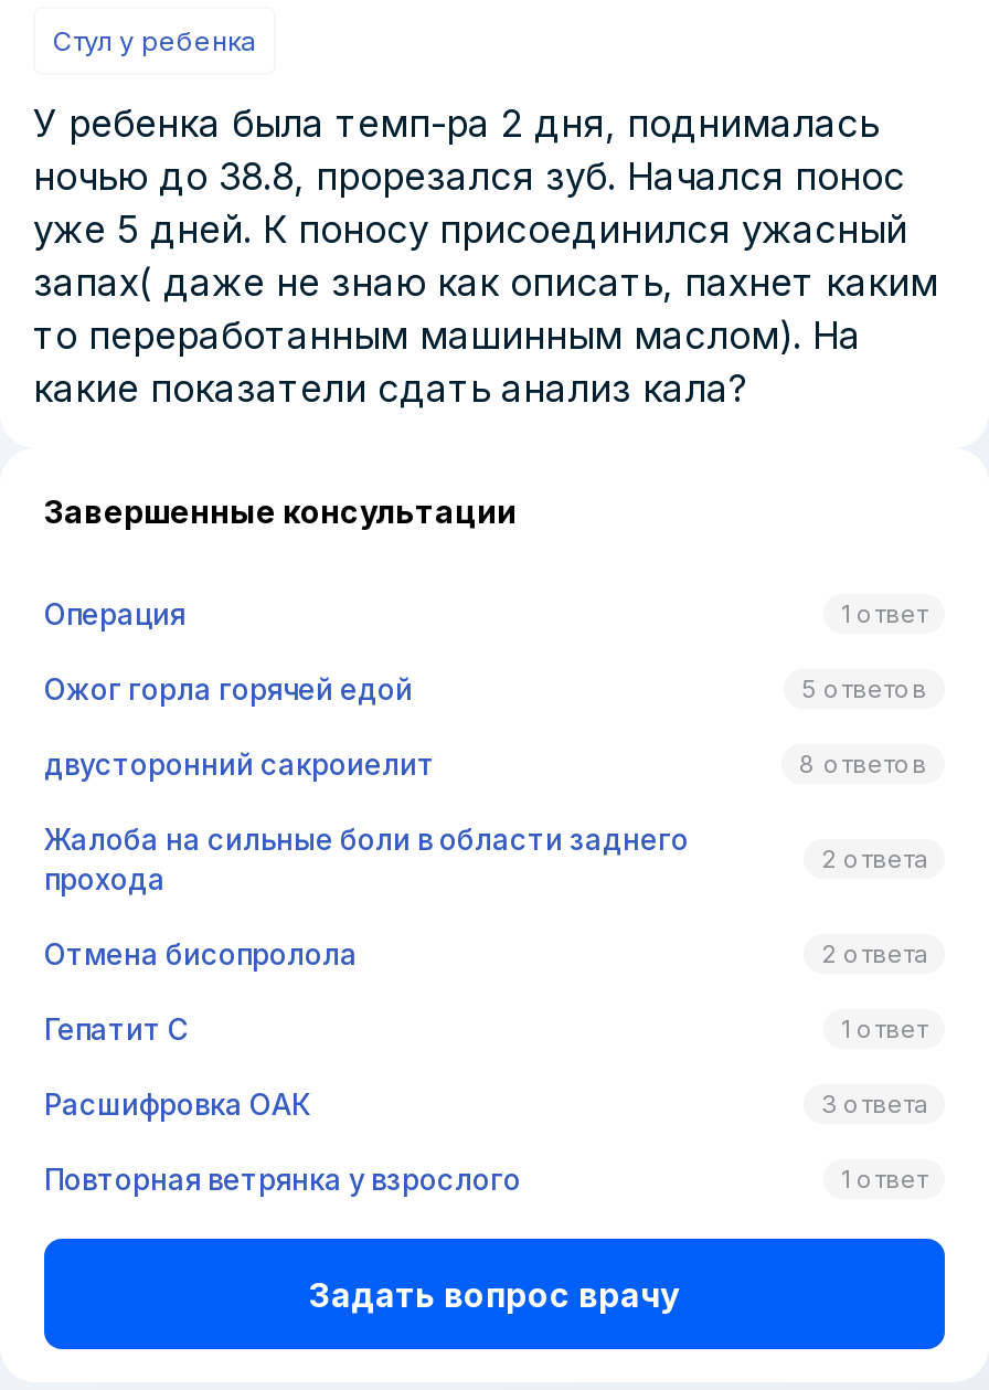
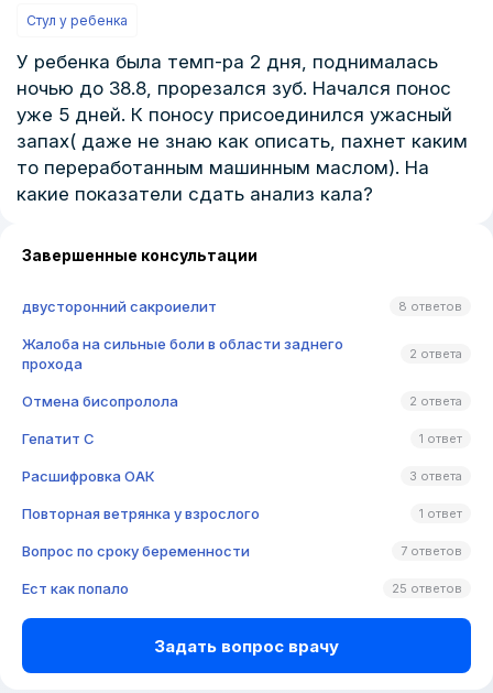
[44,596,927,707] Операция | 1 ответ | Ожог горла горячей едой | 5 ответов -> none
moved [44,746,927,1197] -> [22,297,462,522]: двусторонний сакроиелит | 8 ответов | Жалоба на сильные боли в области заднего | ... | Повторная ветрянка у взрослого | 1 ответ
none -> [22,542,462,597] Вопрос по сроку беременности | 7 ответов | Ест как попало | 25 ответов

